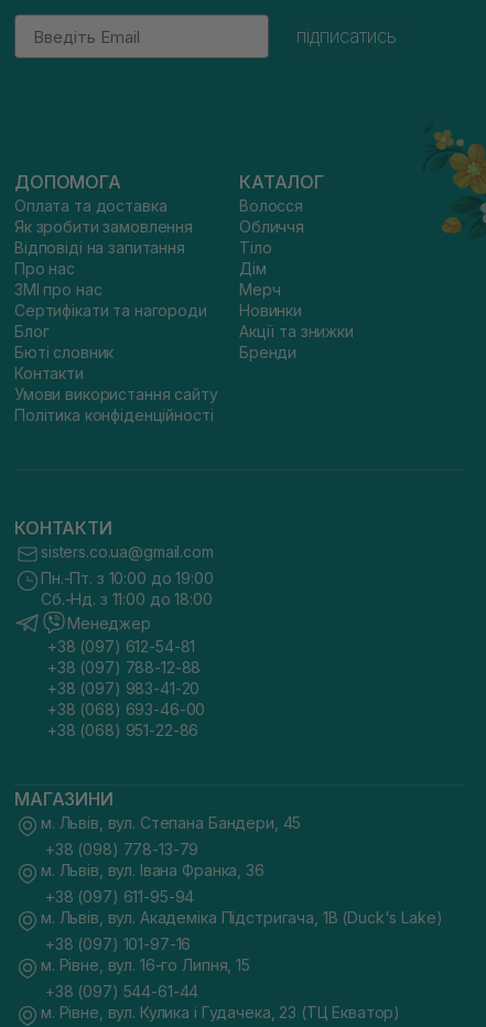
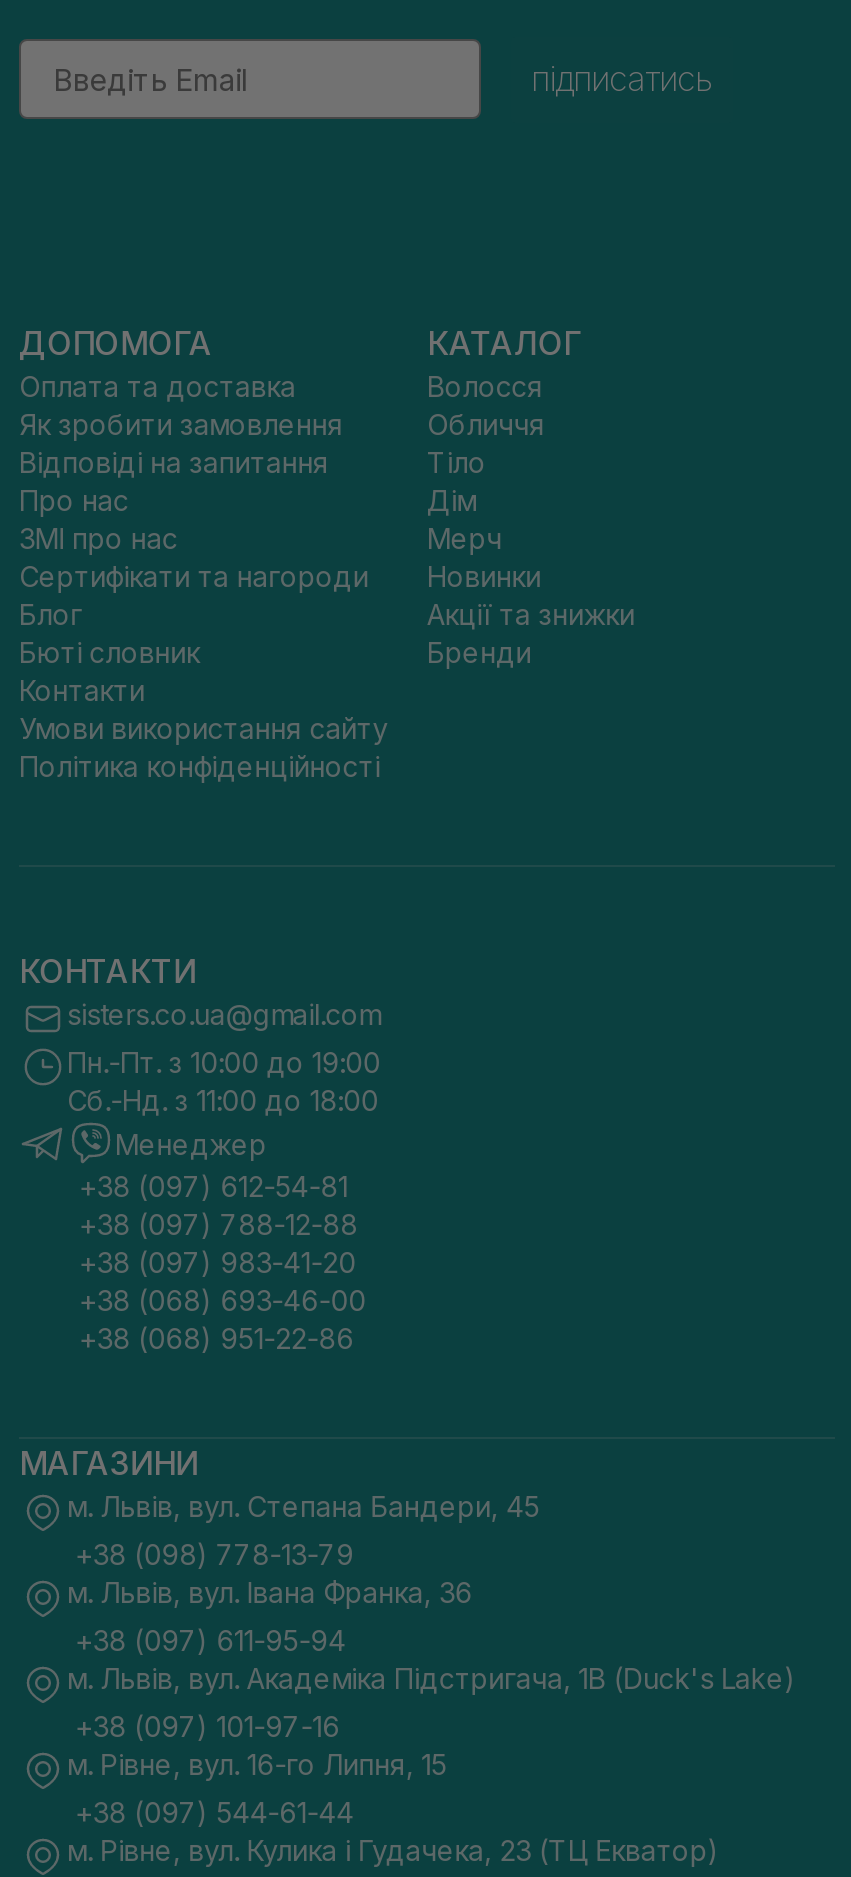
[425,126,483,238] [image] -> none

